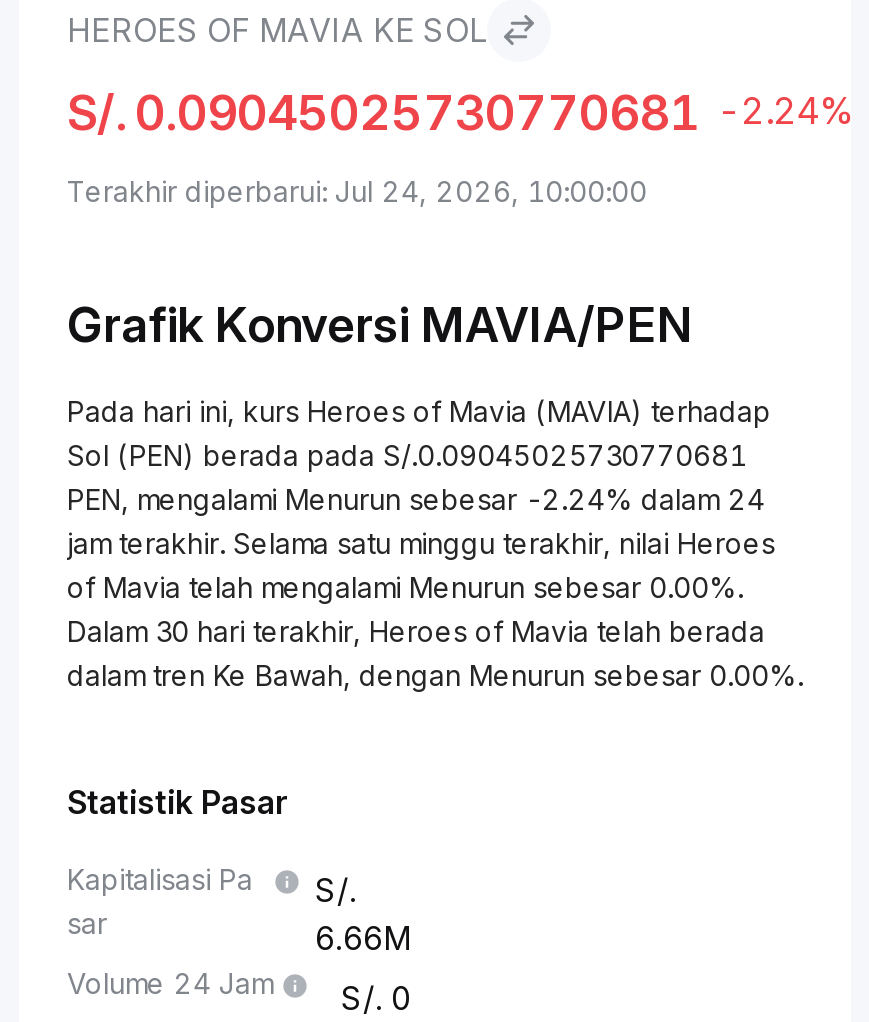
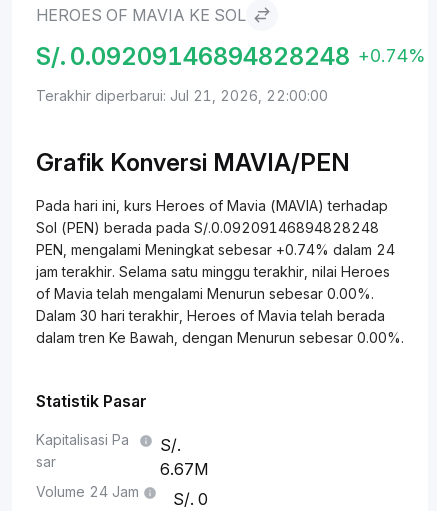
[67,84,853,142] S/. 0.09045025730770681 -2.24% -> [36,42,425,71] S/. 0.09209146894828248 +0.74%
[67,174,647,208] Terakhir diperbarui: Jul 24, 2026, 10:00:00 -> [36,87,328,104] Terakhir diperbarui: Jul 21, 2026, 22:00:00
[67,438,747,472] Sol (PEN) berada pada S/.0.09045025730770681 -> [36,219,379,236] Sol (PEN) berada pada S/.0.09209146894828248
[67,482,765,516] PEN, mengalami Menurun sebesar -2.24% dalam 24 -> [36,241,395,258] PEN, mengalami Meningkat sebesar +0.74% dalam 24
[315,918,411,958] 6.66M -> [160,459,208,479] 6.67M

